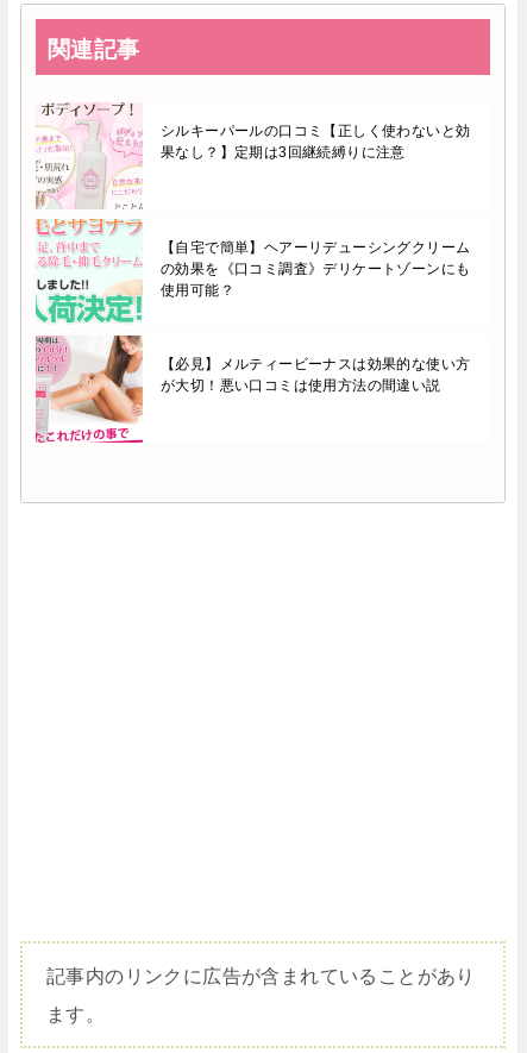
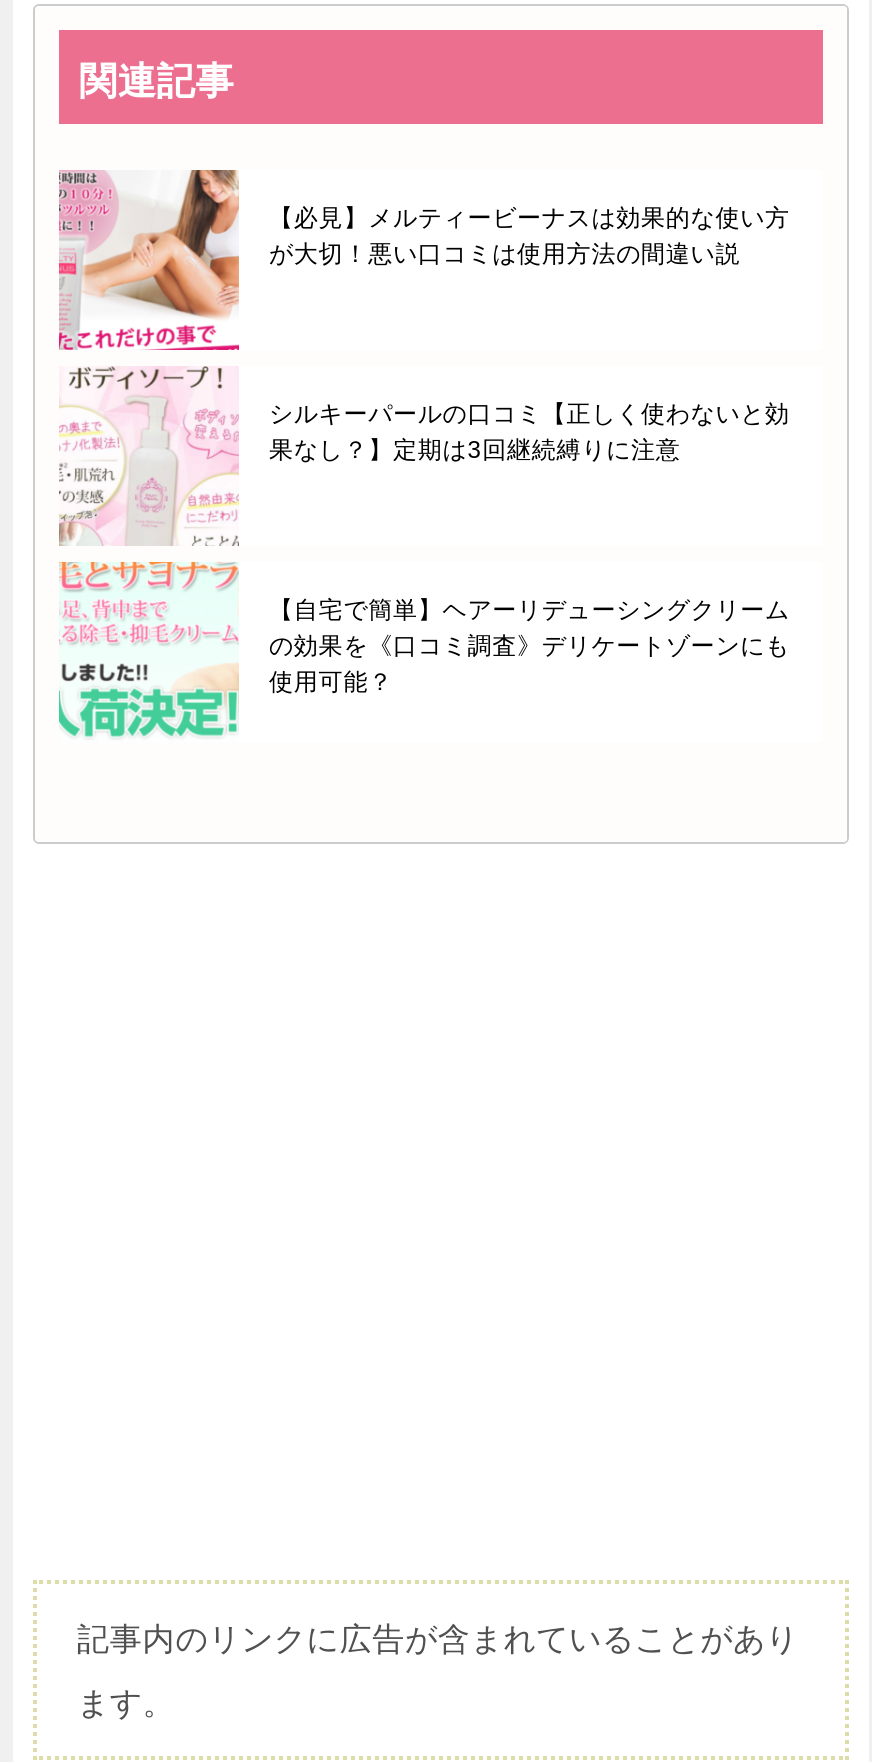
moved [161,123,470,299] -> [269,400,790,696]: シルキーパールの口コミ【正しく使わないと効 | 果なし？】定期は3回継続縛りに注意 | 【自宅で簡単】ヘアーリデューシングクリーム | の効果を《口コミ調査》デリケートゾーンにも | 使用可能？
moved [34,334,470,444] -> [57,168,790,352]: [image] | 【必見】メルティービーナスは効果的な使い方 | が大切！悪い口コミは使用方法の間違い説

